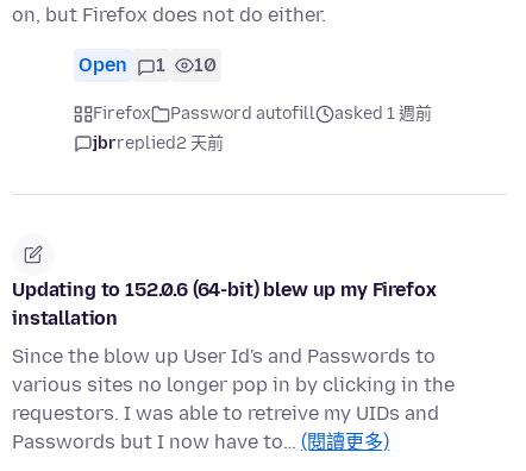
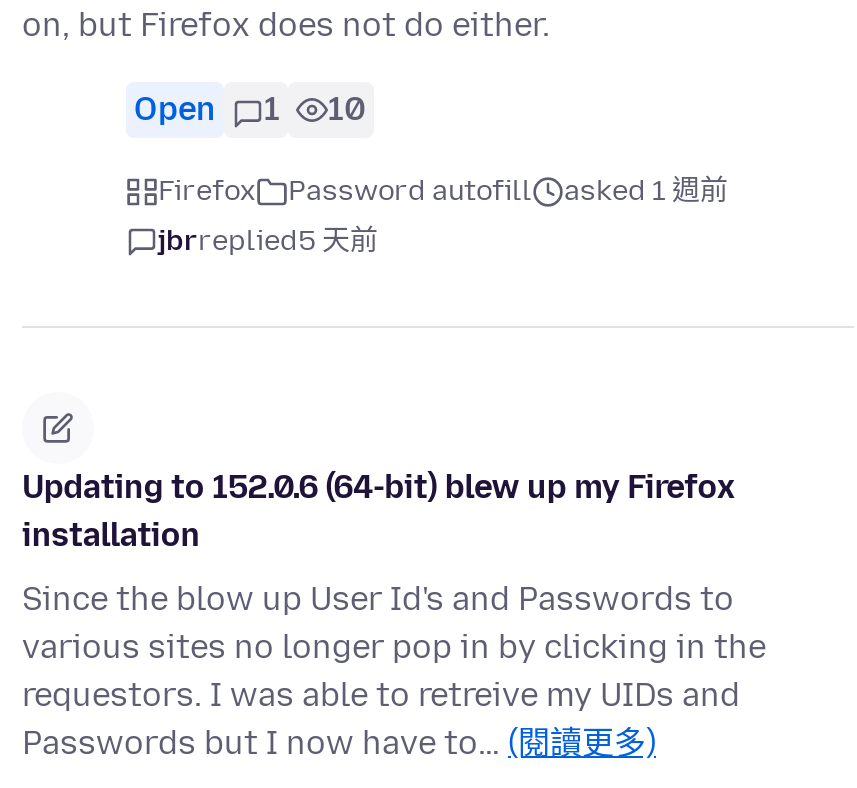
[93,134,224,154] jbrreplied2 天前 -> [158,225,378,259] jbrreplied5 天前

